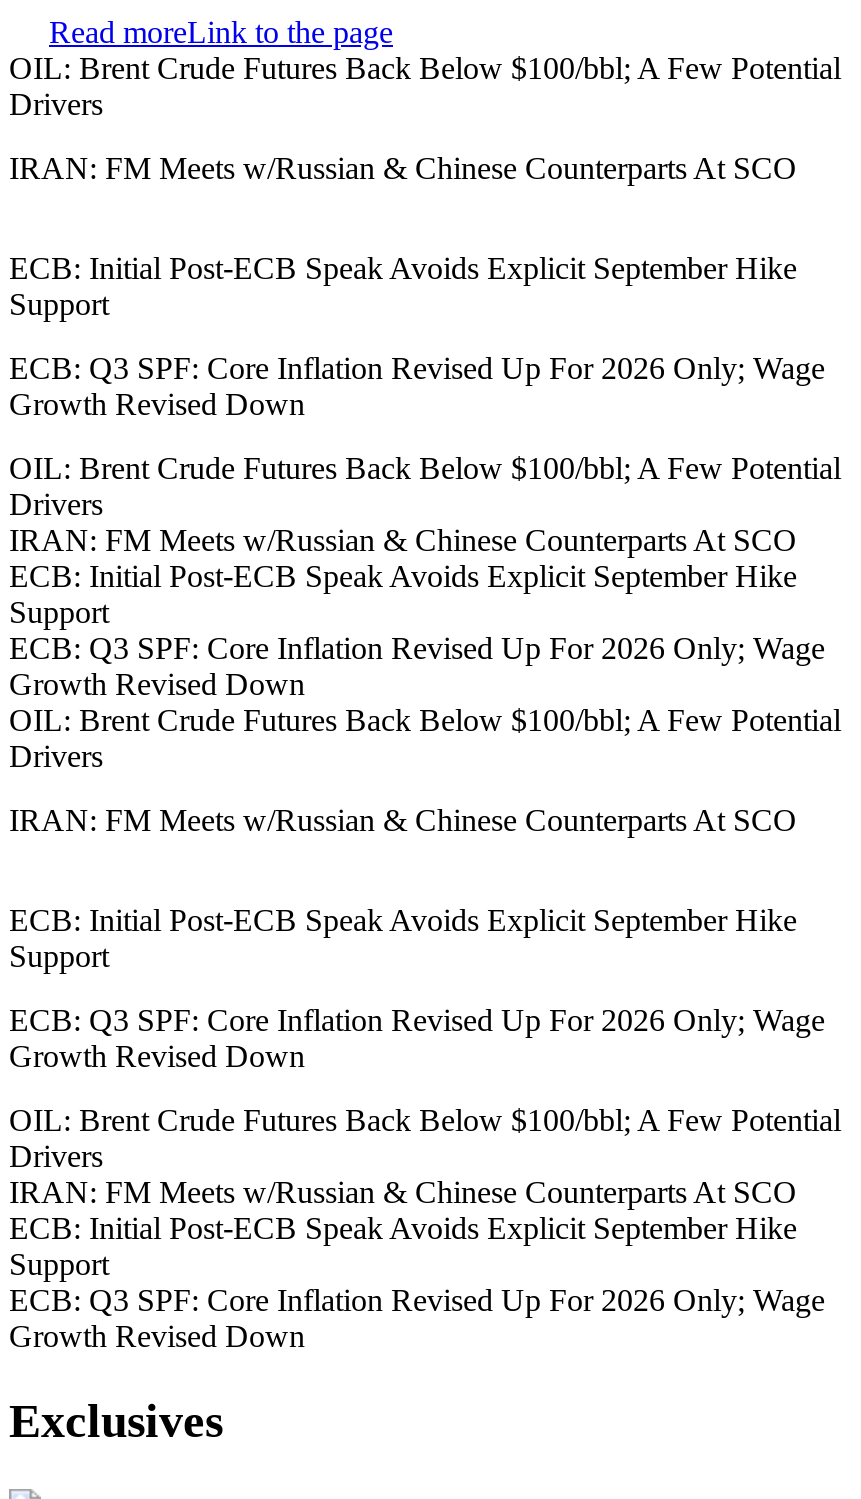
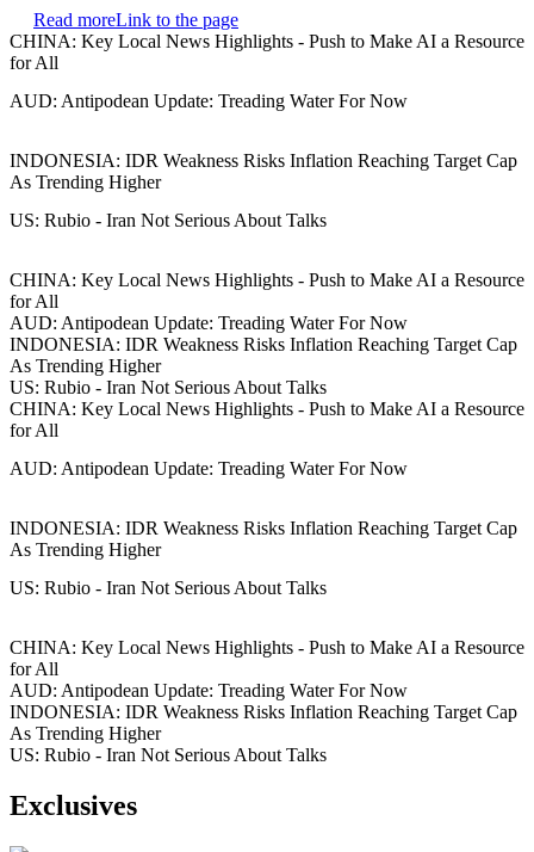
[9,51,841,121] OIL: Brent Crude Futures Back Below $100/bbl; A Few Potential | Drivers -> [10,31,524,73] CHINA: Key Local News Highlights - Push to Make AI a Resource | for All
[9,151,797,185] IRAN: FM Meets w/Russian & Chinese Counterparts At SCO -> [10,91,408,111] AUD: Antipodean Update: Treading Water For Now
[9,251,797,321] ECB: Initial Post-ECB Speak Avoids Explicit September Hike | Support -> [10,151,517,192] INDONESIA: IDR Weakness Risks Inflation Reaching Target Cap | As Trending Higher
[9,351,825,421] ECB: Q3 SPF: Core Inflation Revised Up For 2026 Only; Wage | Growth Revised Down -> [10,210,327,231] US: Rubio - Iran Not Serious About Talks
[9,451,841,773] OIL: Brent Crude Futures Back Below $100/bbl; A Few Potential | Drivers | IRAN: FM Meets w/Russian & Chinese Counterparts At SCO | ECB: Initial Post-ECB Speak Avoids Explicit September Hike | Support | ECB: Q3 SPF: Core Inflation Revised Up For 2026 Only; Wage | Growth Revised Down | OIL: Brent Crude Futures Back Below $100/bbl; A Few Potential | Drivers -> [10,270,524,441] CHINA: Key Local News Highlights - Push to Make AI a Resource | for All | AUD: Antipodean Update: Treading Water For Now | INDONESIA: IDR Weakness Risks Inflation Reaching Target Cap | As Trending Higher | US: Rubio - Iran Not Serious About Talks | CHINA: Key Local News Highlights - Push to Make AI a Resource | for All
[9,803,797,837] IRAN: FM Meets w/Russian & Chinese Counterparts At SCO -> [10,458,408,479] AUD: Antipodean Update: Treading Water For Now
[9,903,797,973] ECB: Initial Post-ECB Speak Avoids Explicit September Hike | Support -> [10,518,517,560] INDONESIA: IDR Weakness Risks Inflation Reaching Target Cap | As Trending Higher
[9,1003,825,1073] ECB: Q3 SPF: Core Inflation Revised Up For 2026 Only; Wage | Growth Revised Down -> [10,578,327,598] US: Rubio - Iran Not Serious About Talks
[9,1103,841,1353] OIL: Brent Crude Futures Back Below $100/bbl; A Few Potential | Drivers | IRAN: FM Meets w/Russian & Chinese Counterparts At SCO | ECB: Initial Post-ECB Speak Avoids Explicit September Hike | Support | ECB: Q3 SPF: Core Inflation Revised Up For 2026 Only; Wage | Growth Revised Down -> [10,637,524,765] CHINA: Key Local News Highlights - Push to Make AI a Resource | for All | AUD: Antipodean Update: Treading Water For Now | INDONESIA: IDR Weakness Risks Inflation Reaching Target Cap | As Trending Higher | US: Rubio - Iran Not Serious About Talks

